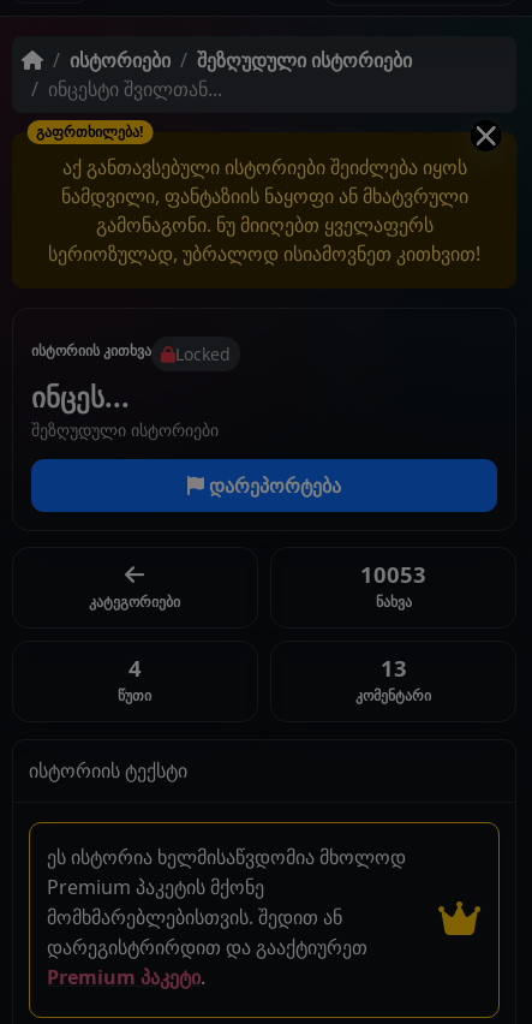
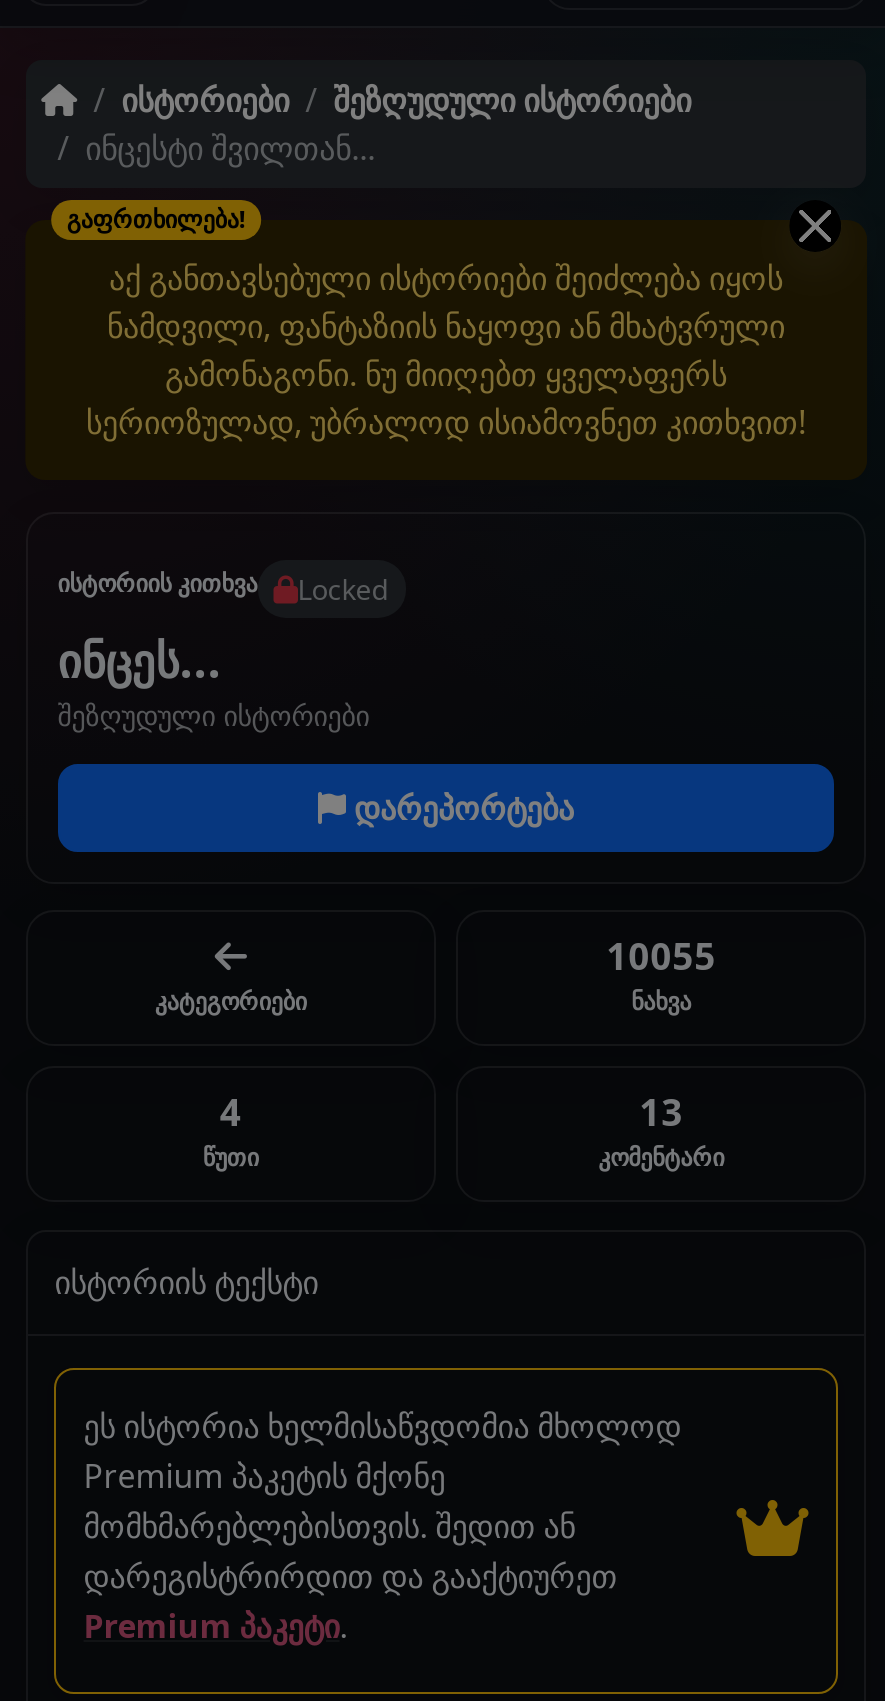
[360,559,426,589] 10053 -> [606,931,716,981] 10055

